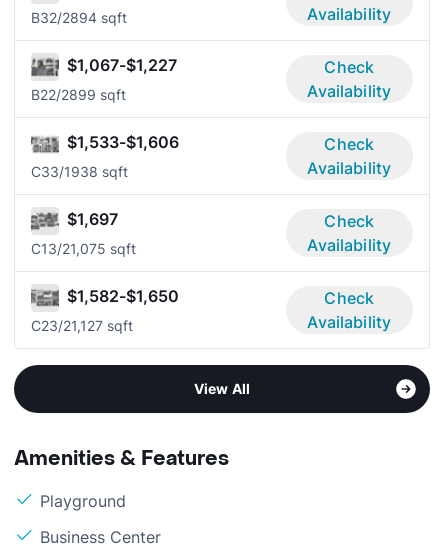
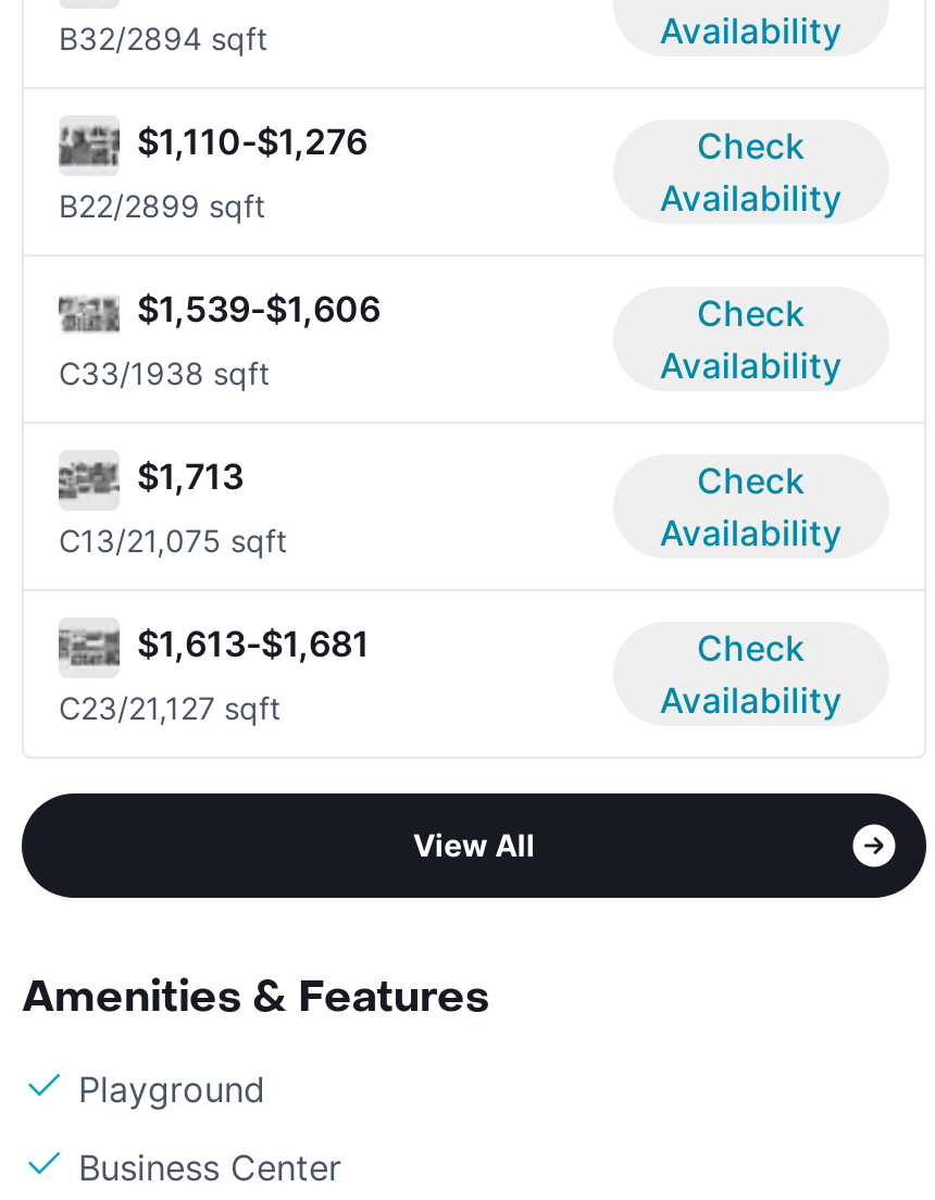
[67,54,177,74] $1,067-$1,227 -> [137,118,367,162] $1,110-$1,276
[67,131,179,151] $1,533-$1,606 -> [137,286,381,329] $1,539-$1,606
[67,208,118,228] $1,697 -> [137,453,244,497] $1,713
[67,285,179,305] $1,582-$1,650 -> [137,621,370,664] $1,613-$1,681

